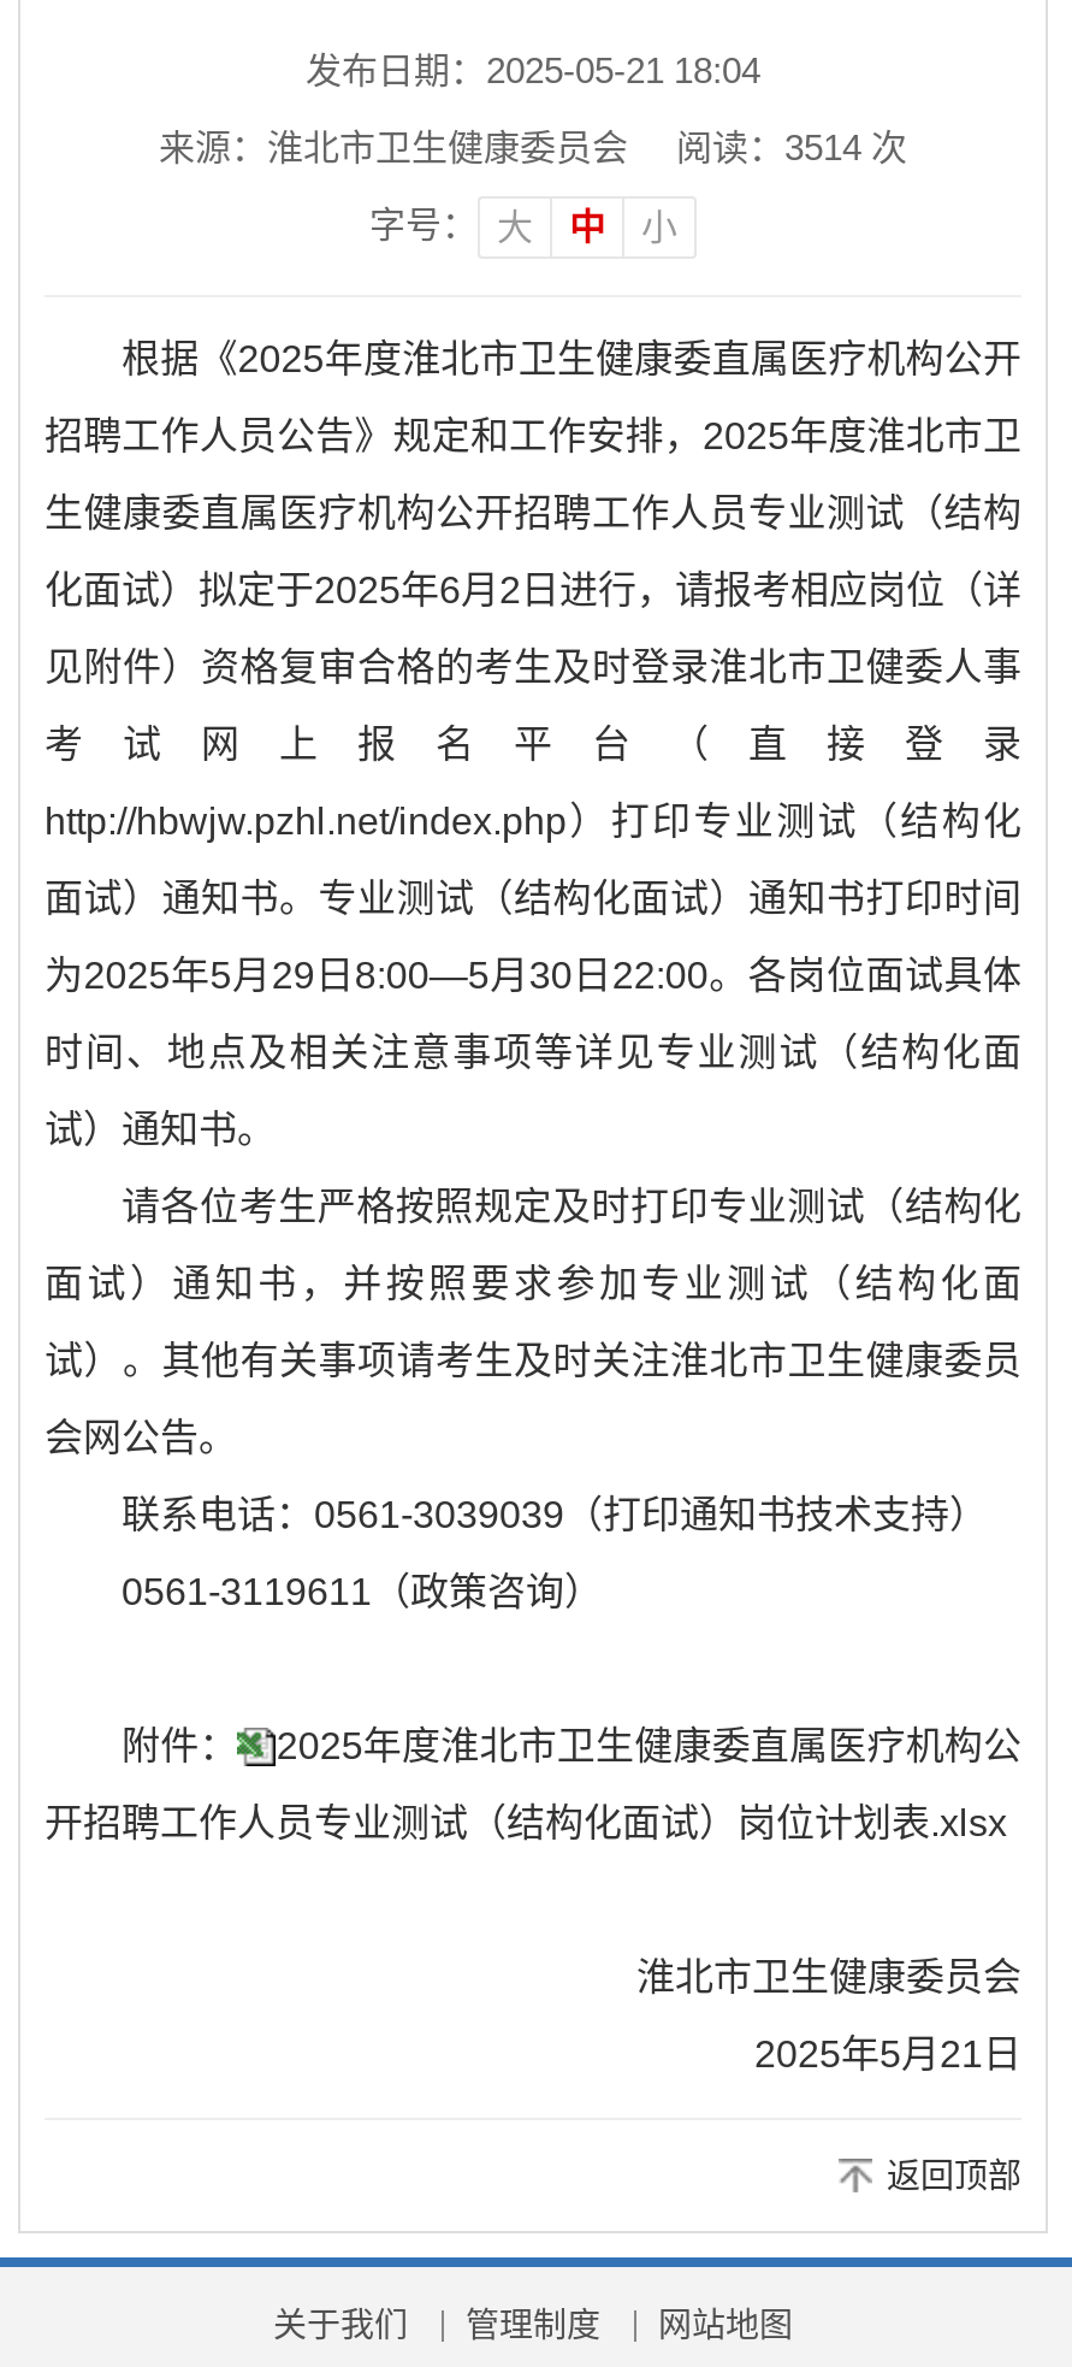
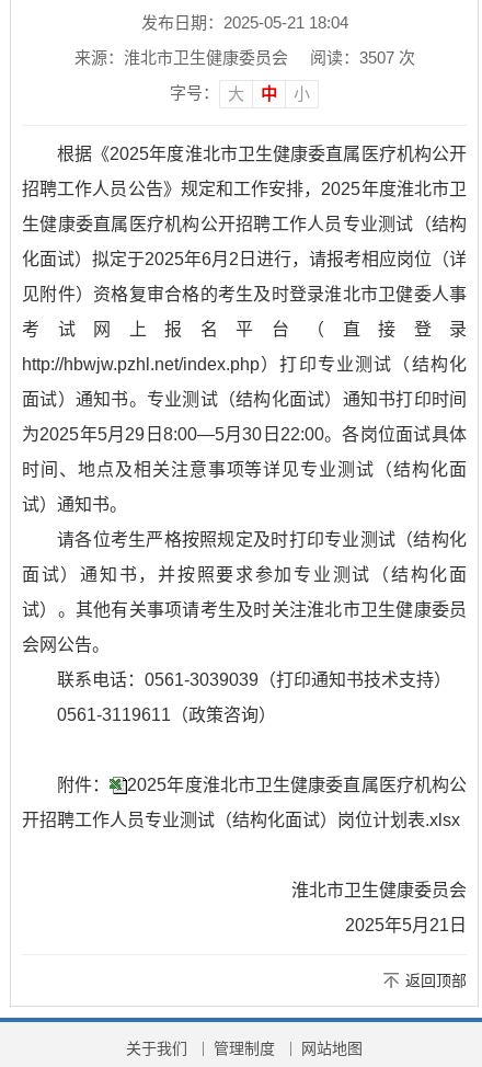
[159,125,907,166] 来源：淮北市卫生健康委员会 阅读：3514次 -> [74,48,415,66] 来源：淮北市卫生健康委员会 阅读：3507次

